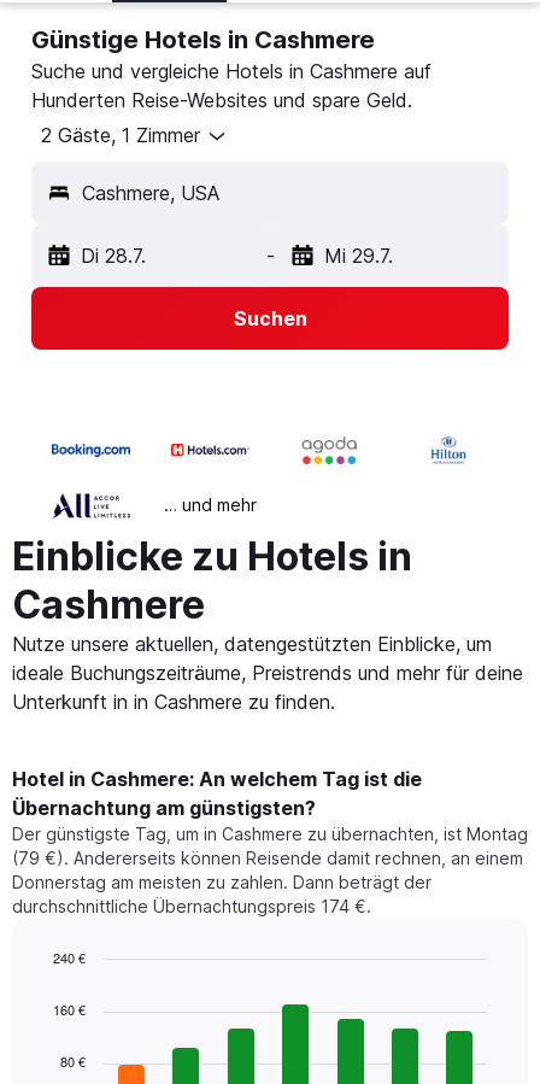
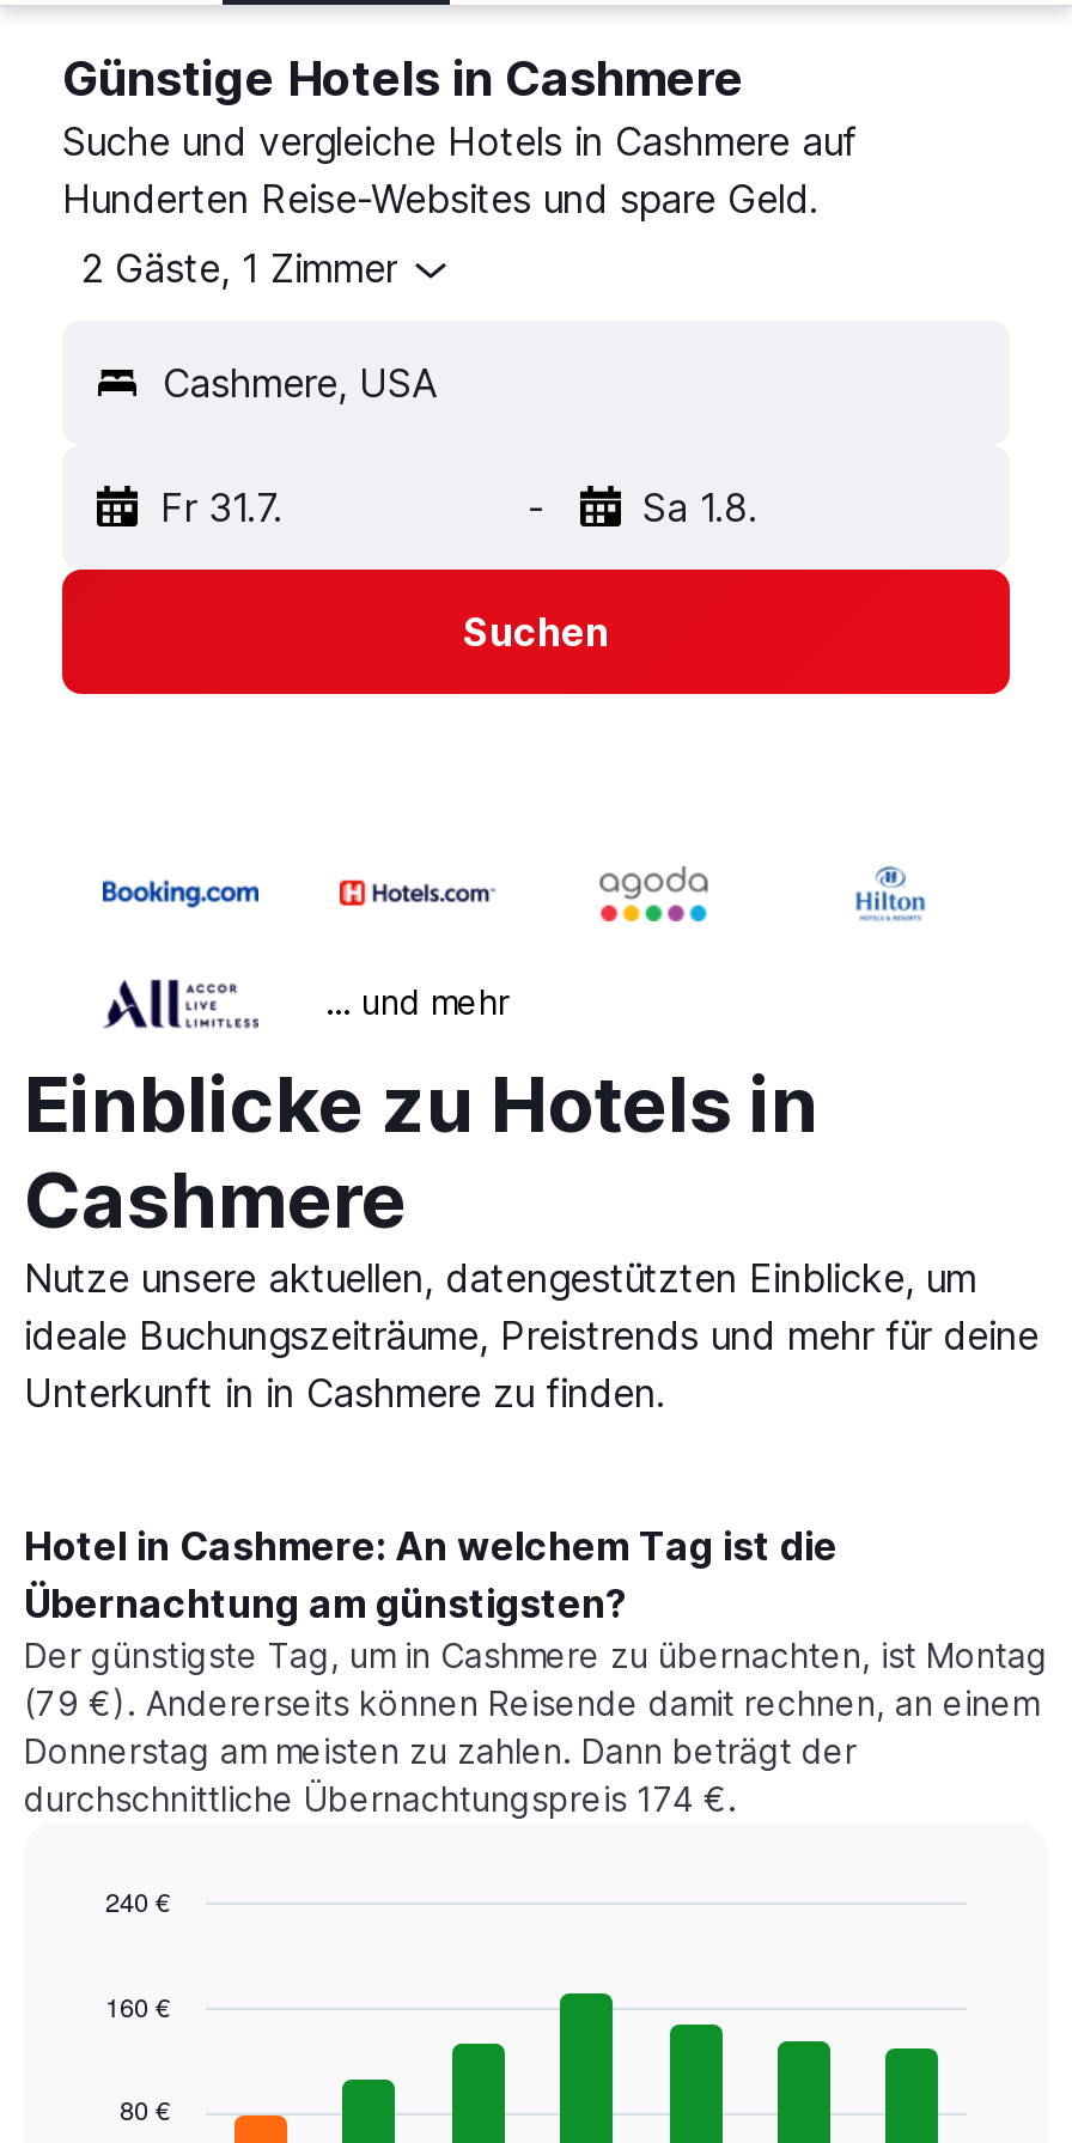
[81,244,146,268] Di 28.7. -> [160,484,282,532] Fr 31.7.
[324,244,392,268] Mi 29.7. -> [642,484,757,532] Sa 1.8.

